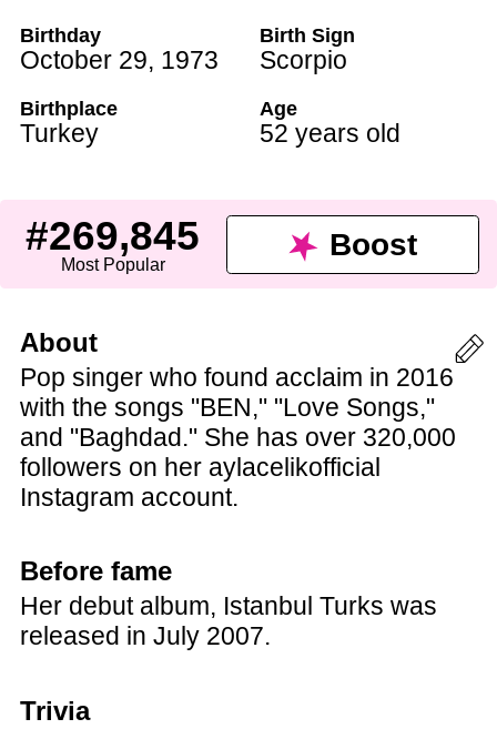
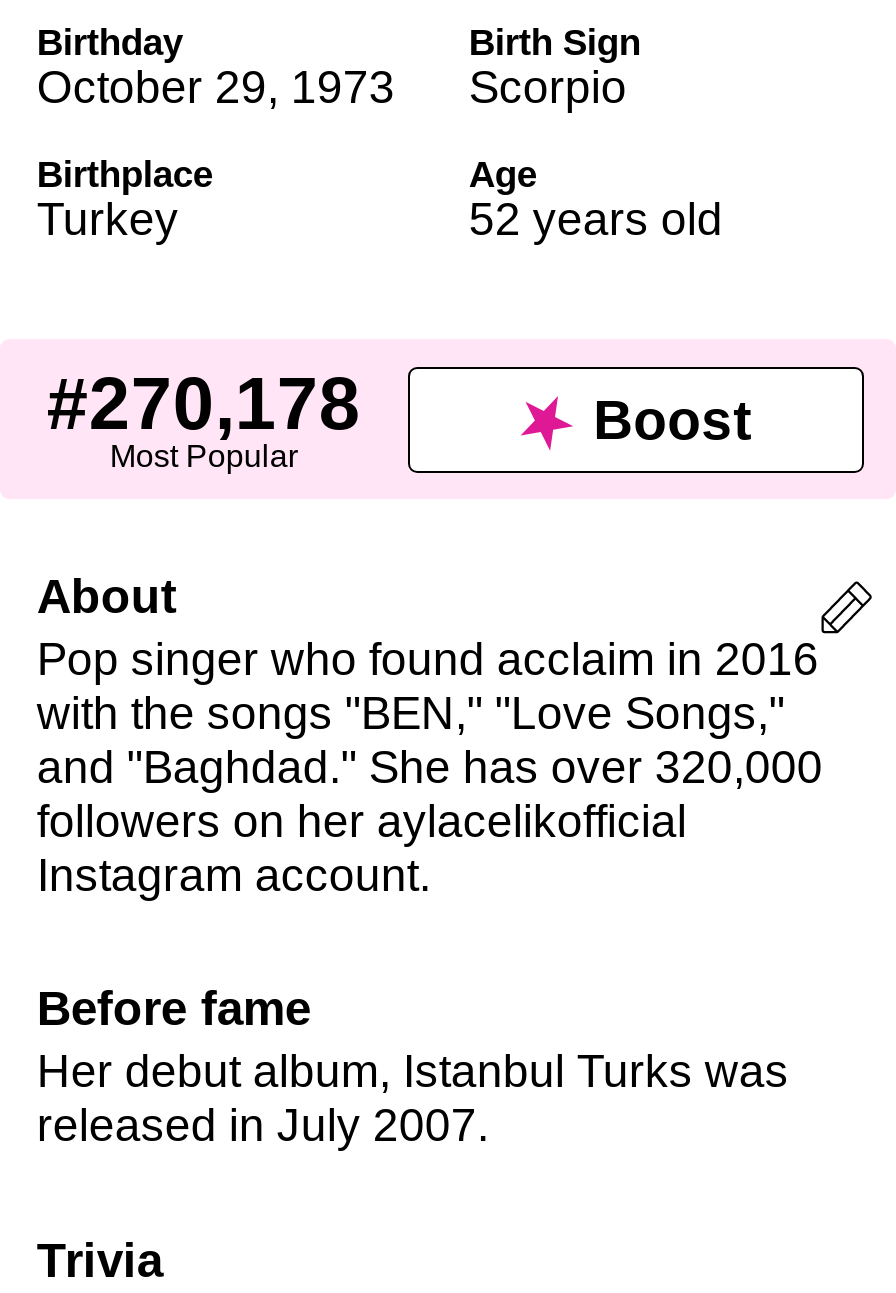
[26,212,200,258] #269,845 -> [47,362,361,444] #270,178

